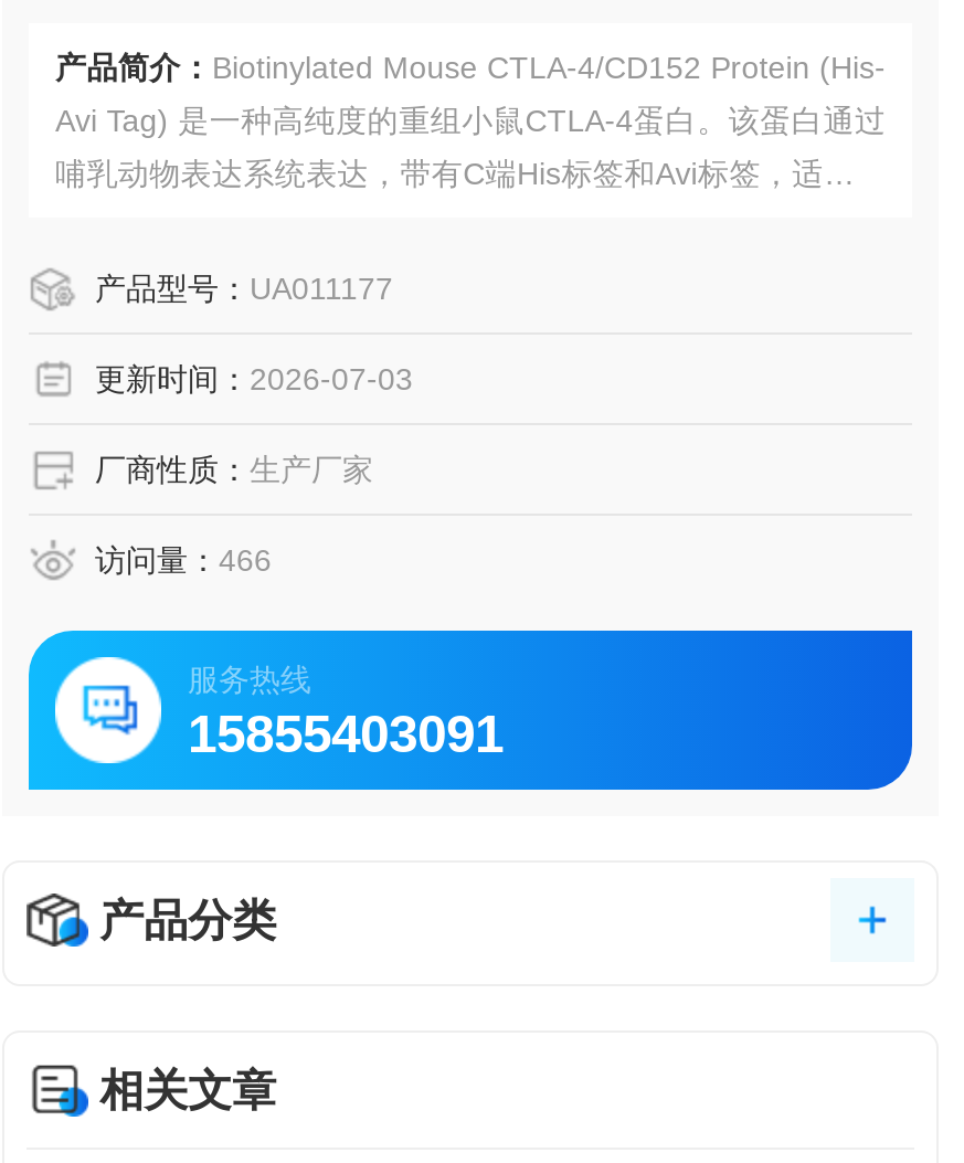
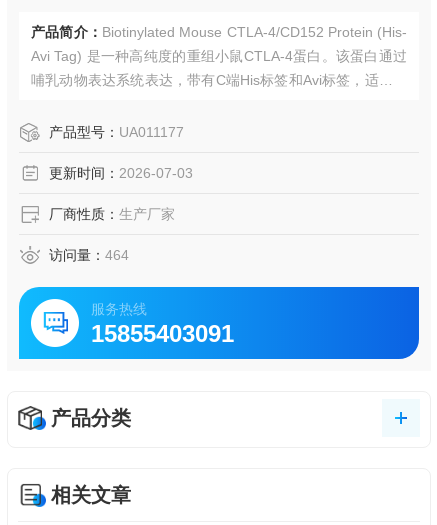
[95,542,272,578] 访问量：466 -> [49,247,129,263] 访问量：464

